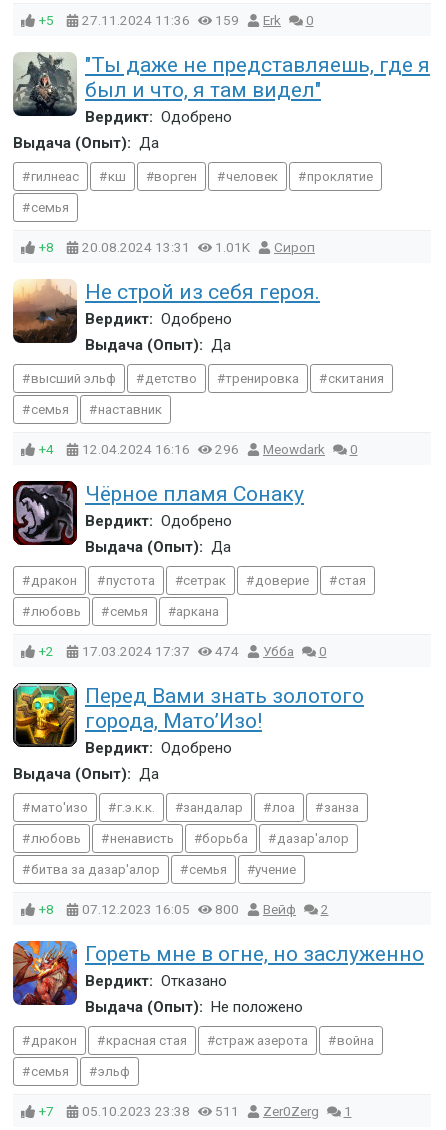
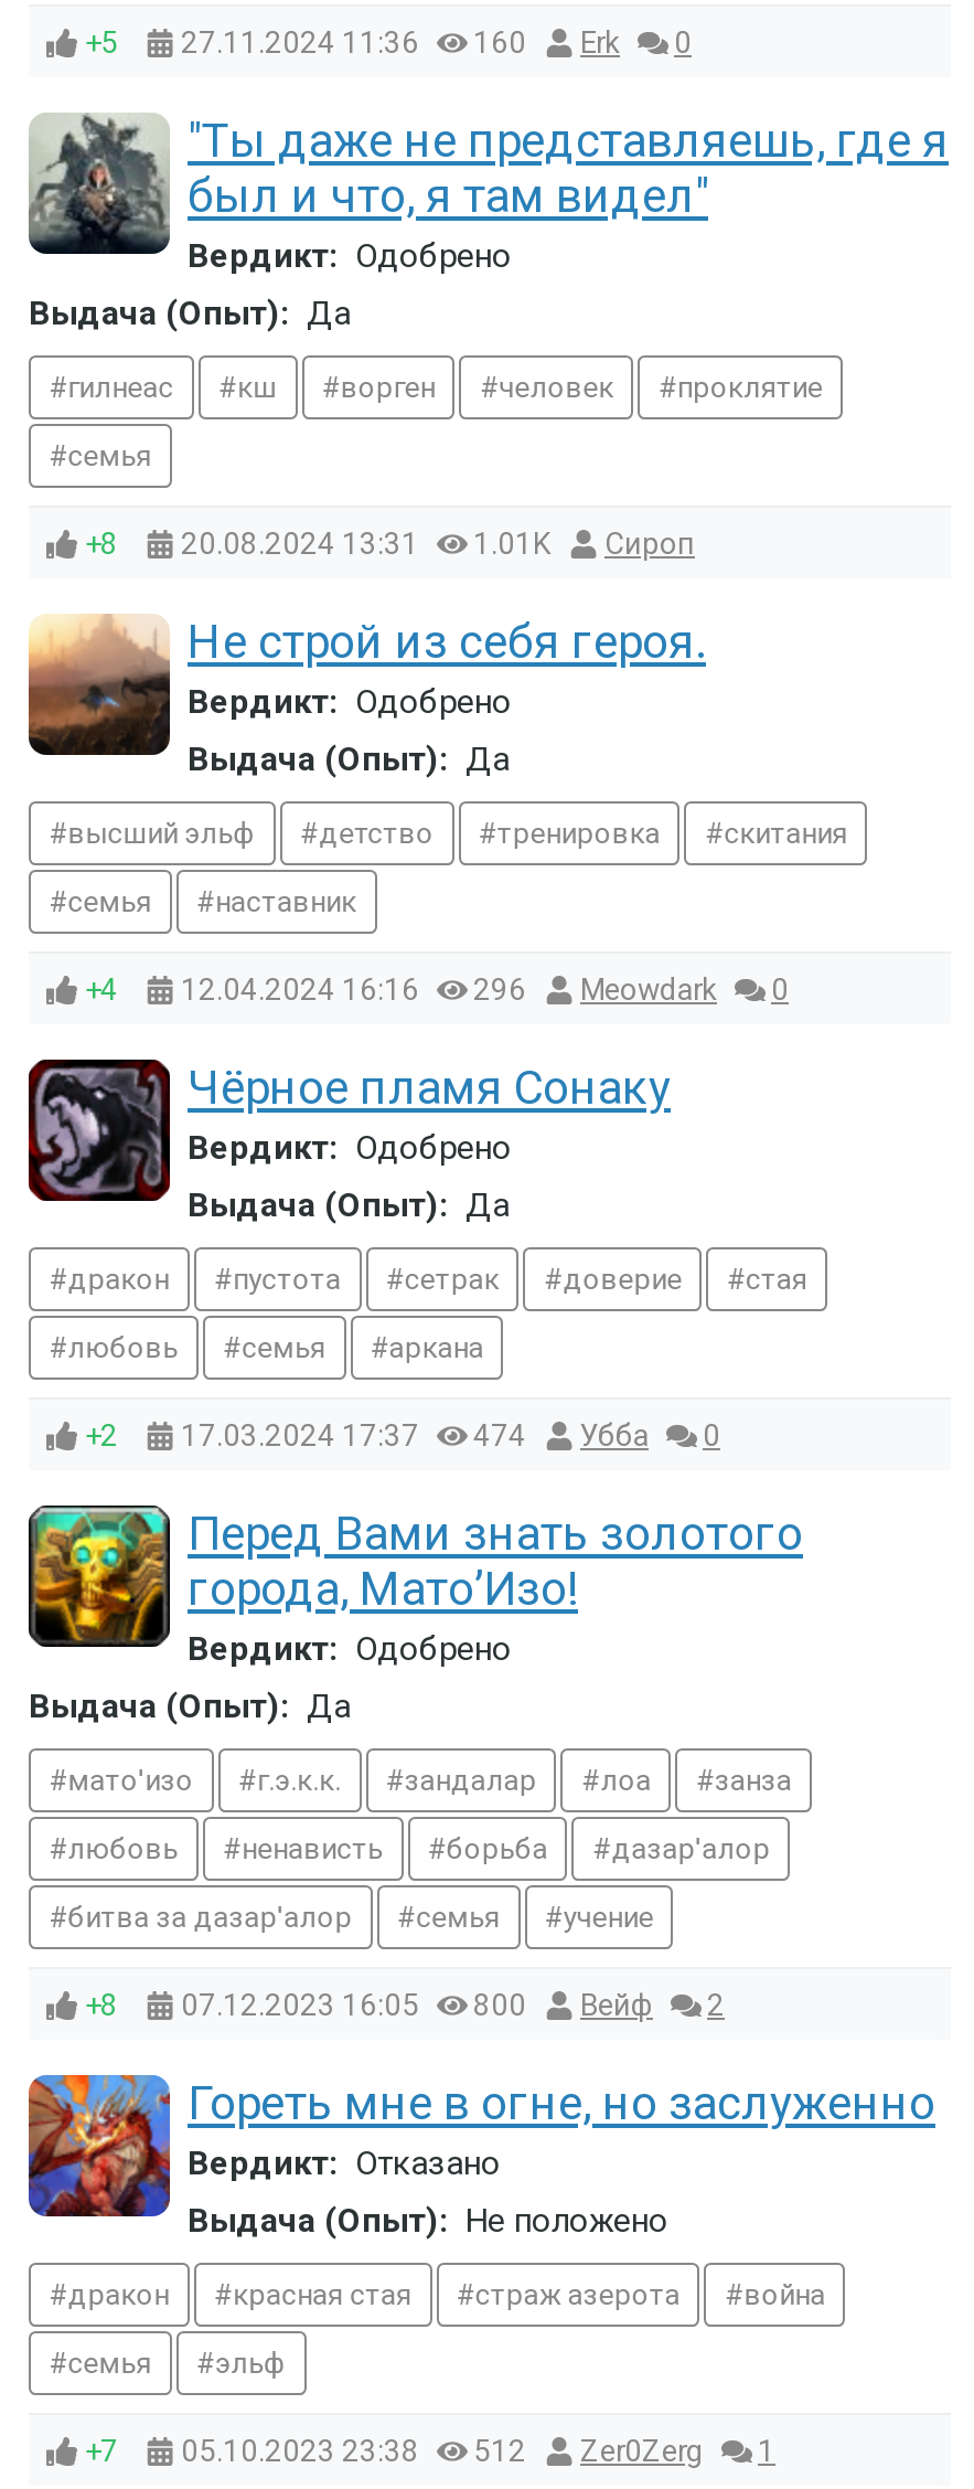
[38,12,313,28] +5 27.11.2024 11:36 159 Erk 0 -> [85,25,692,60] +5 27.11.2024 11:36 160 Erk 0
[38,1103,351,1119] +7 05.10.2023 23:38 511 Zer0Zerg 1 -> [85,2434,775,2469] +7 05.10.2023 23:38 512 Zer0Zerg 1

